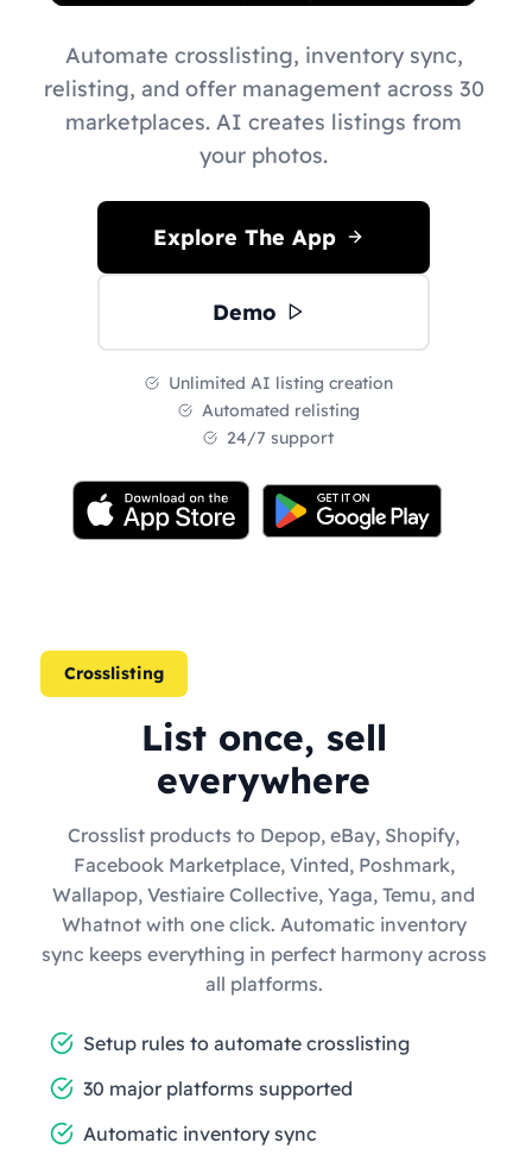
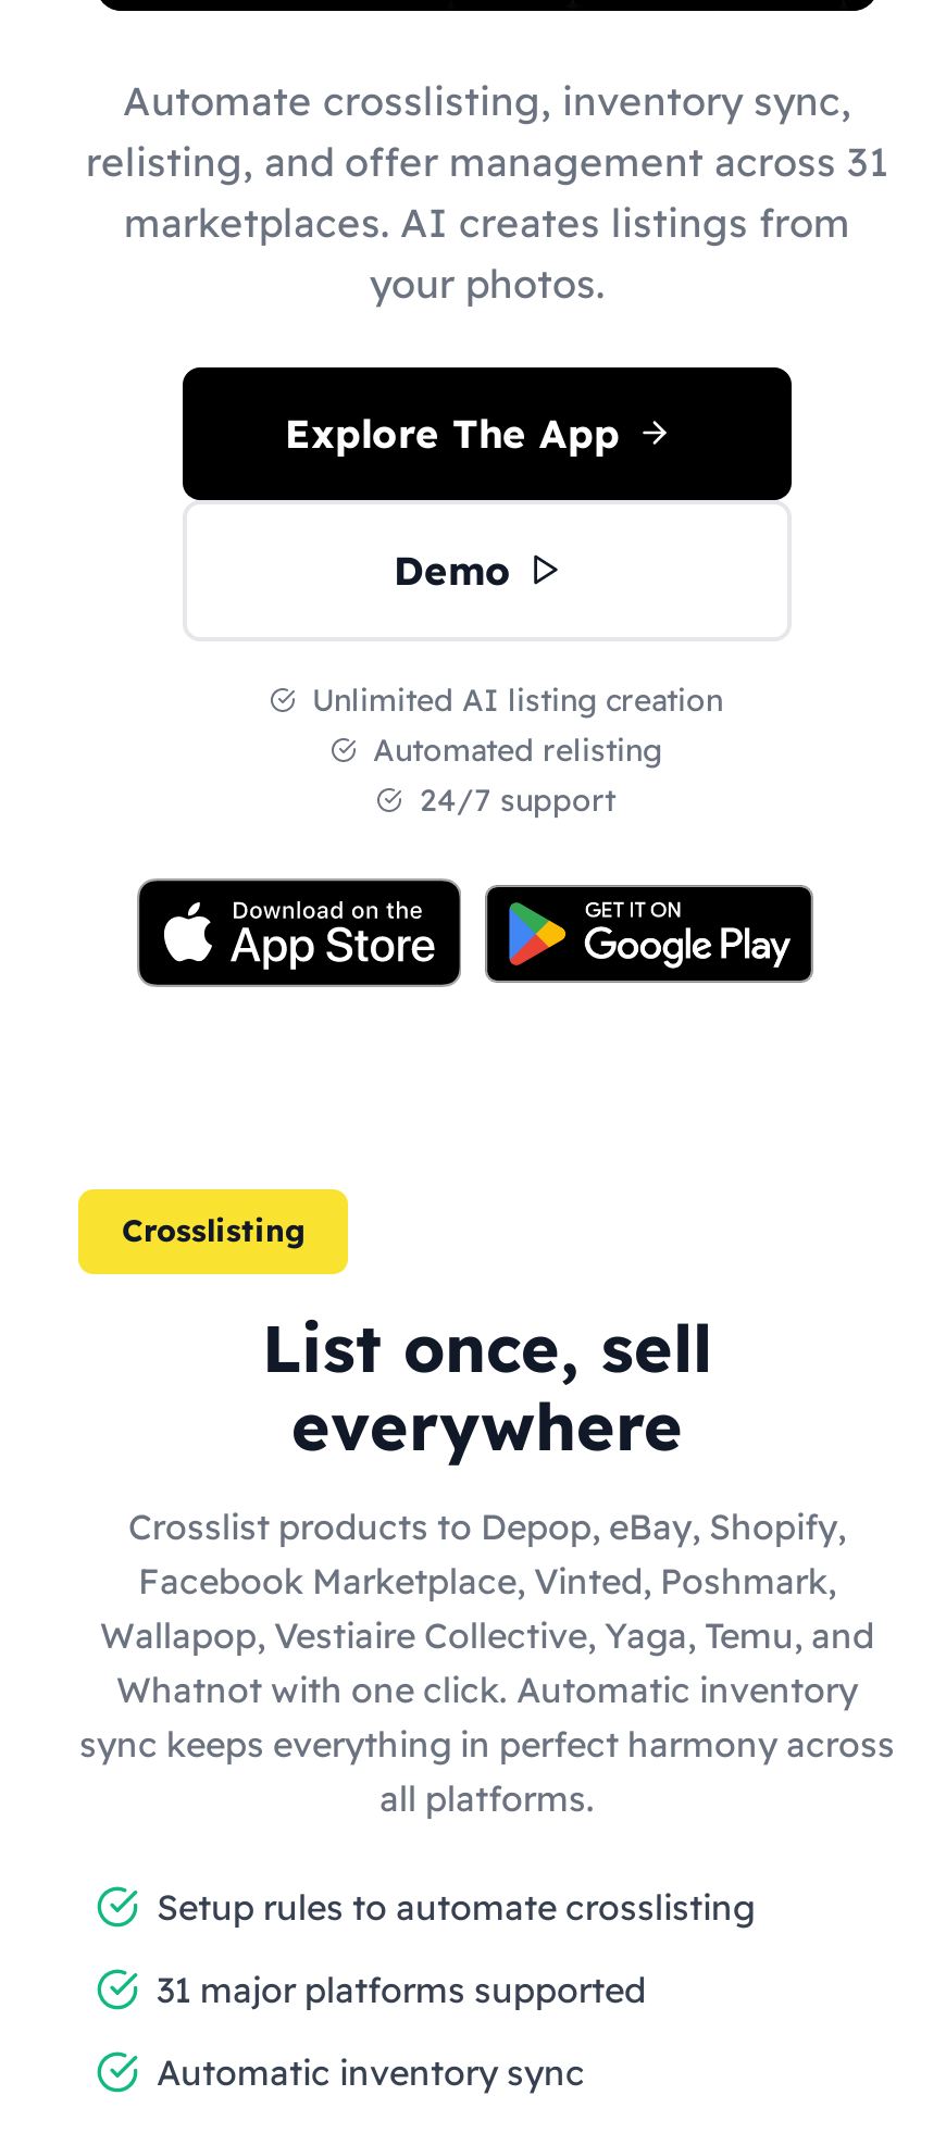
[43,74,484,102] relisting, and offer management across 30 -> [86,136,888,186] relisting, and offer management across 31
[83,1076,353,1100] 30 major platforms supported -> [157,1967,646,2010] 31 major platforms supported

